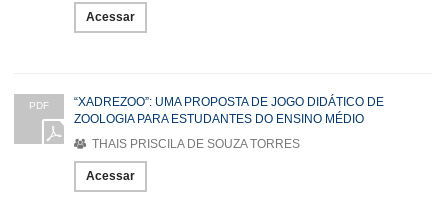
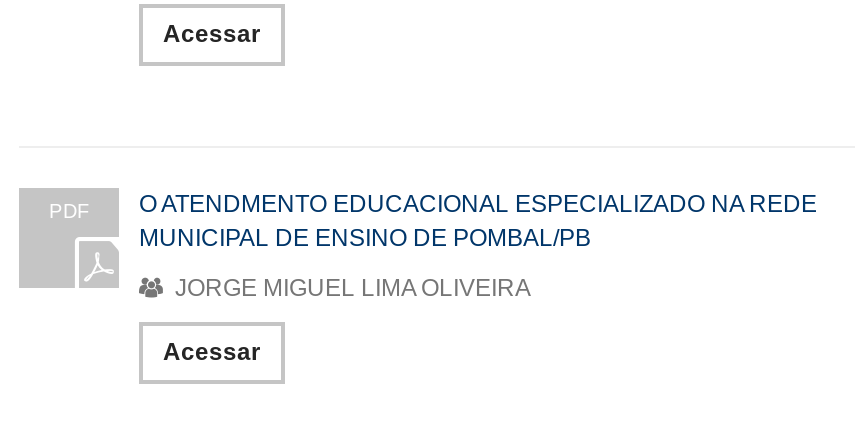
[74,95,384,126] “XADREZOO”: UMA PROPOSTA DE JOGO DIDÁTICO DE | ZOOLOGIA PARA ESTUDANTES DO ENSINO MÉDIO -> [139,190,817,252] O ATENDMENTO EDUCACIONAL ESPECIALIZADO NA REDE | MUNICIPAL DE ENSINO DE POMBAL/PB
[89,137,300,151] THAIS PRISCILA DE SOUZA TORRES -> [169,274,531,302] JORGE MIGUEL LIMA OLIVEIRA

